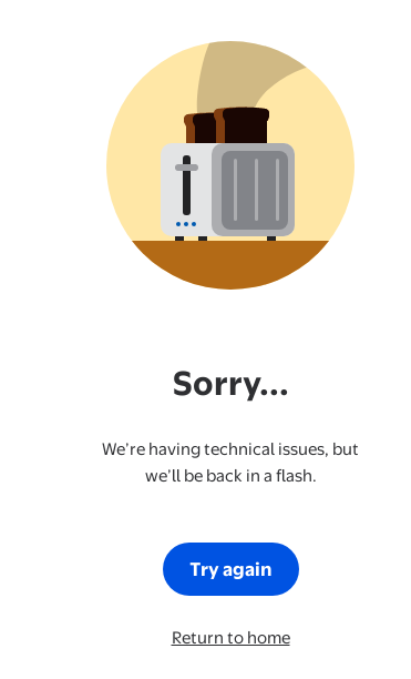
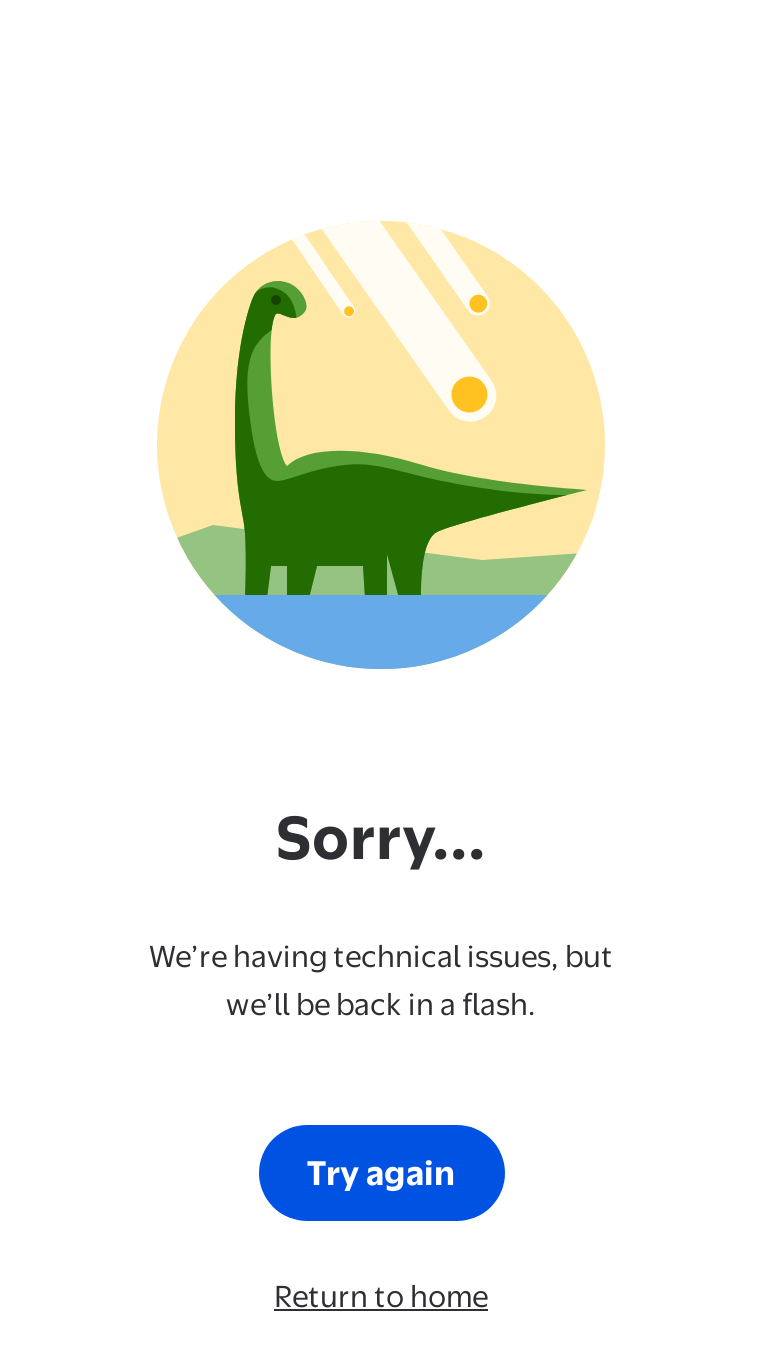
[119,41,340,291] [image] -> [177,223,585,671] [image]

